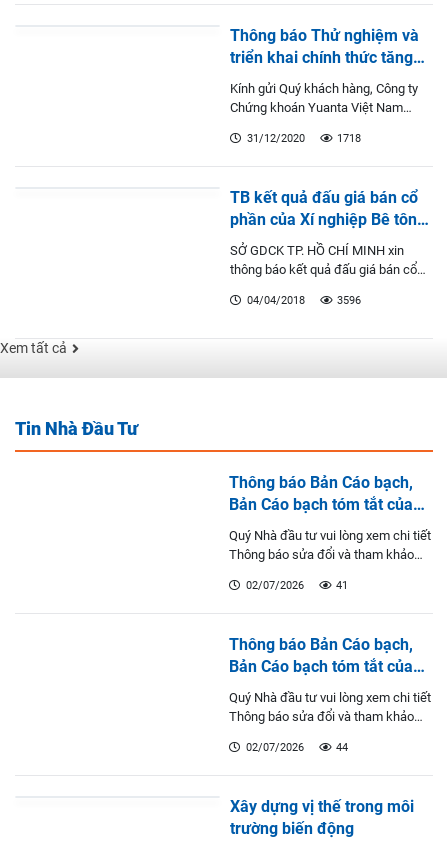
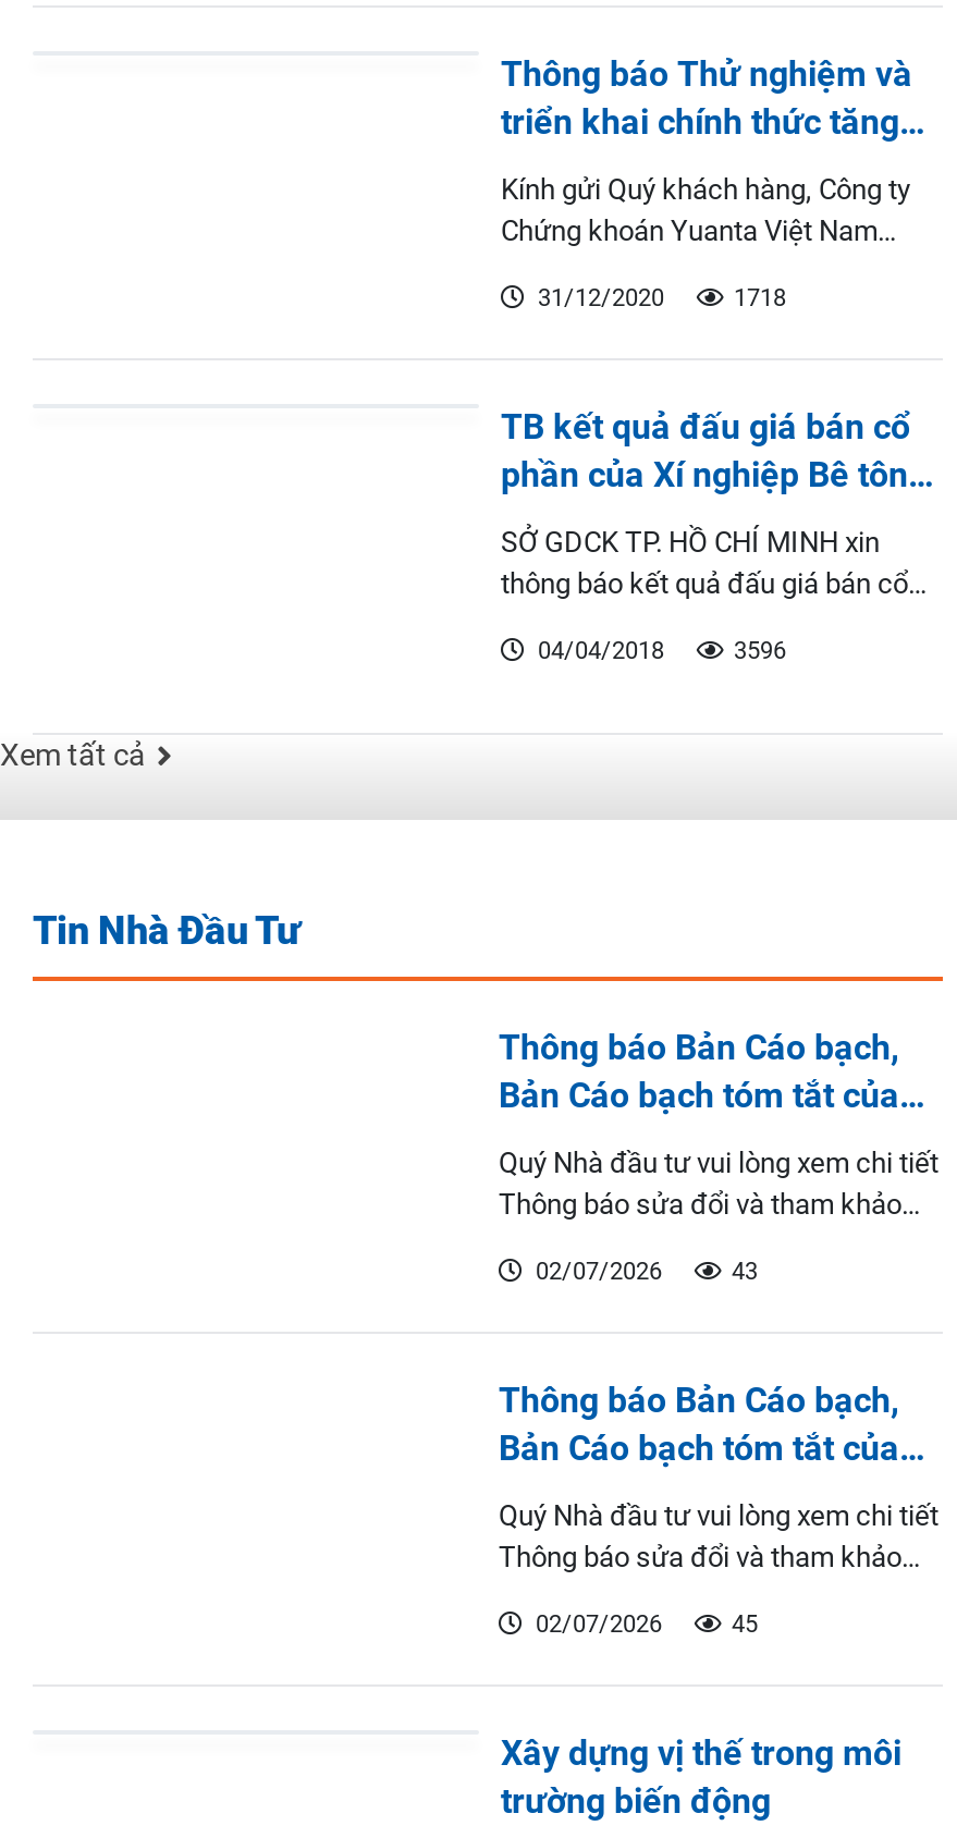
[333,579,348,592] 41 -> [725,1258,758,1286] 43
[333,741,348,754] 44 -> [725,1610,758,1639] 45

